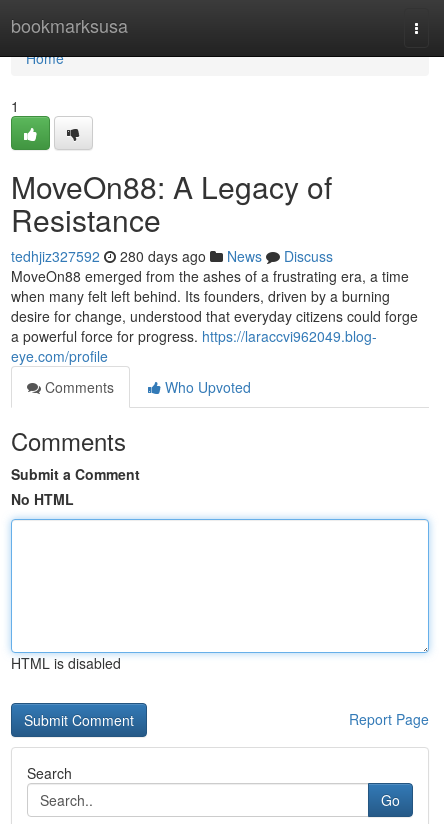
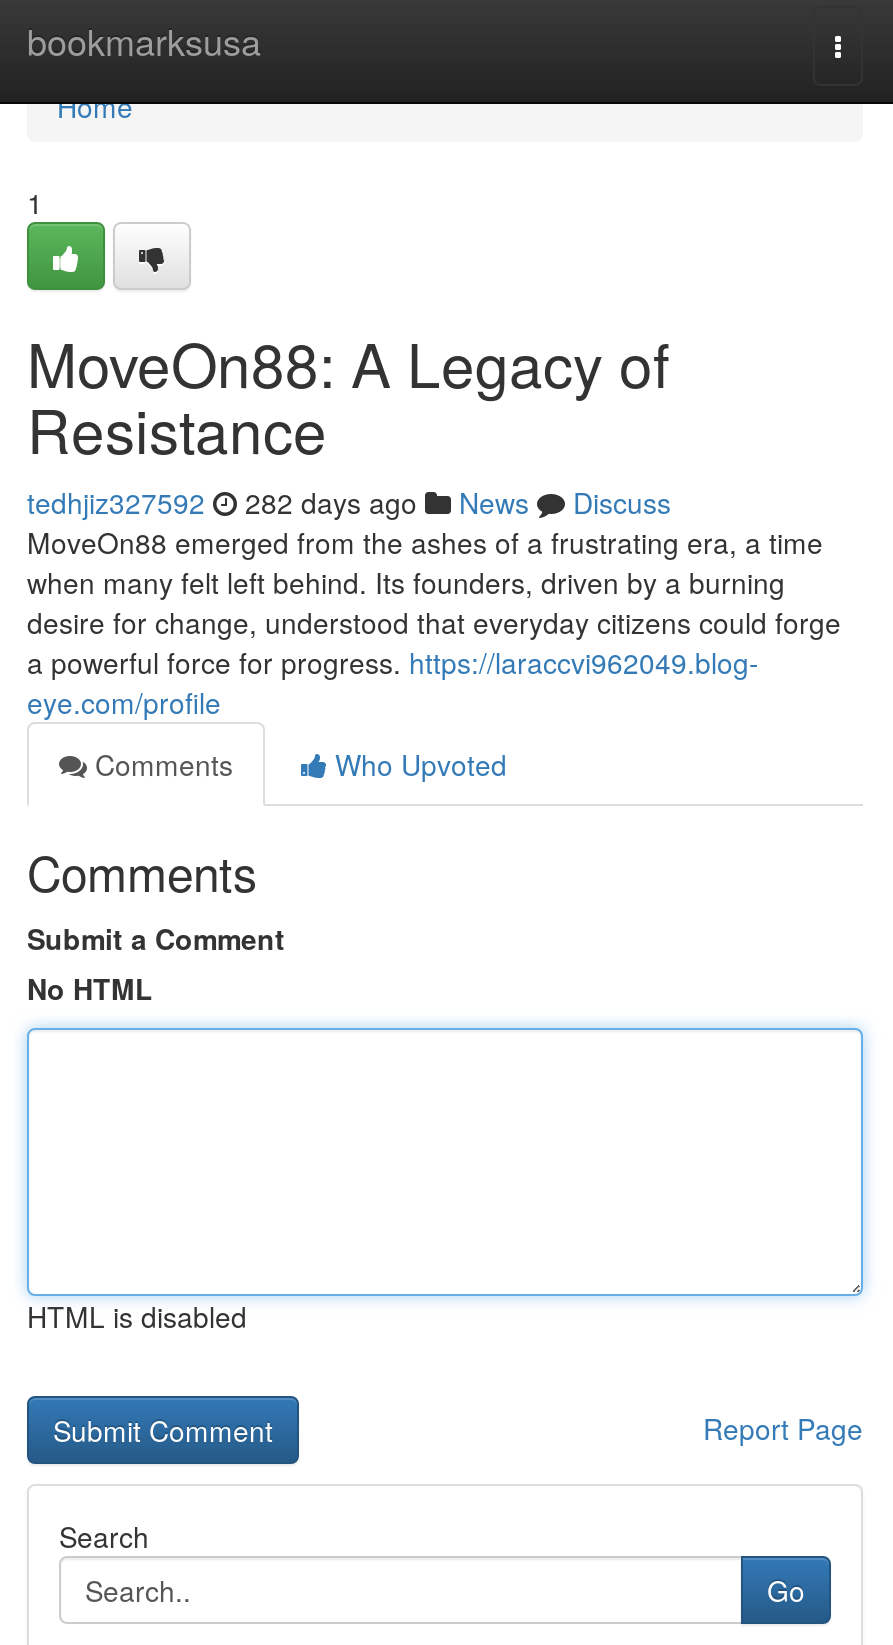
[11,246,333,266] tedhjiz327592 280 days ago News Discuss -> [27,482,671,522] tedhjiz327592 282 days ago News Discuss

